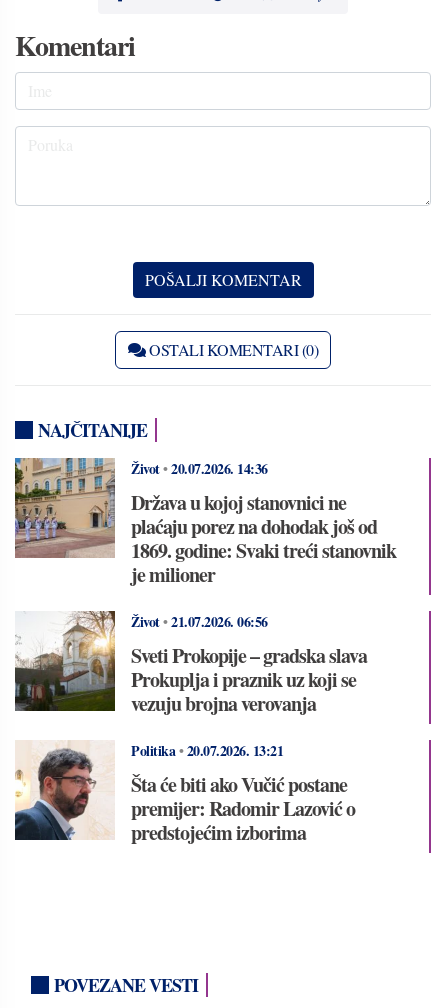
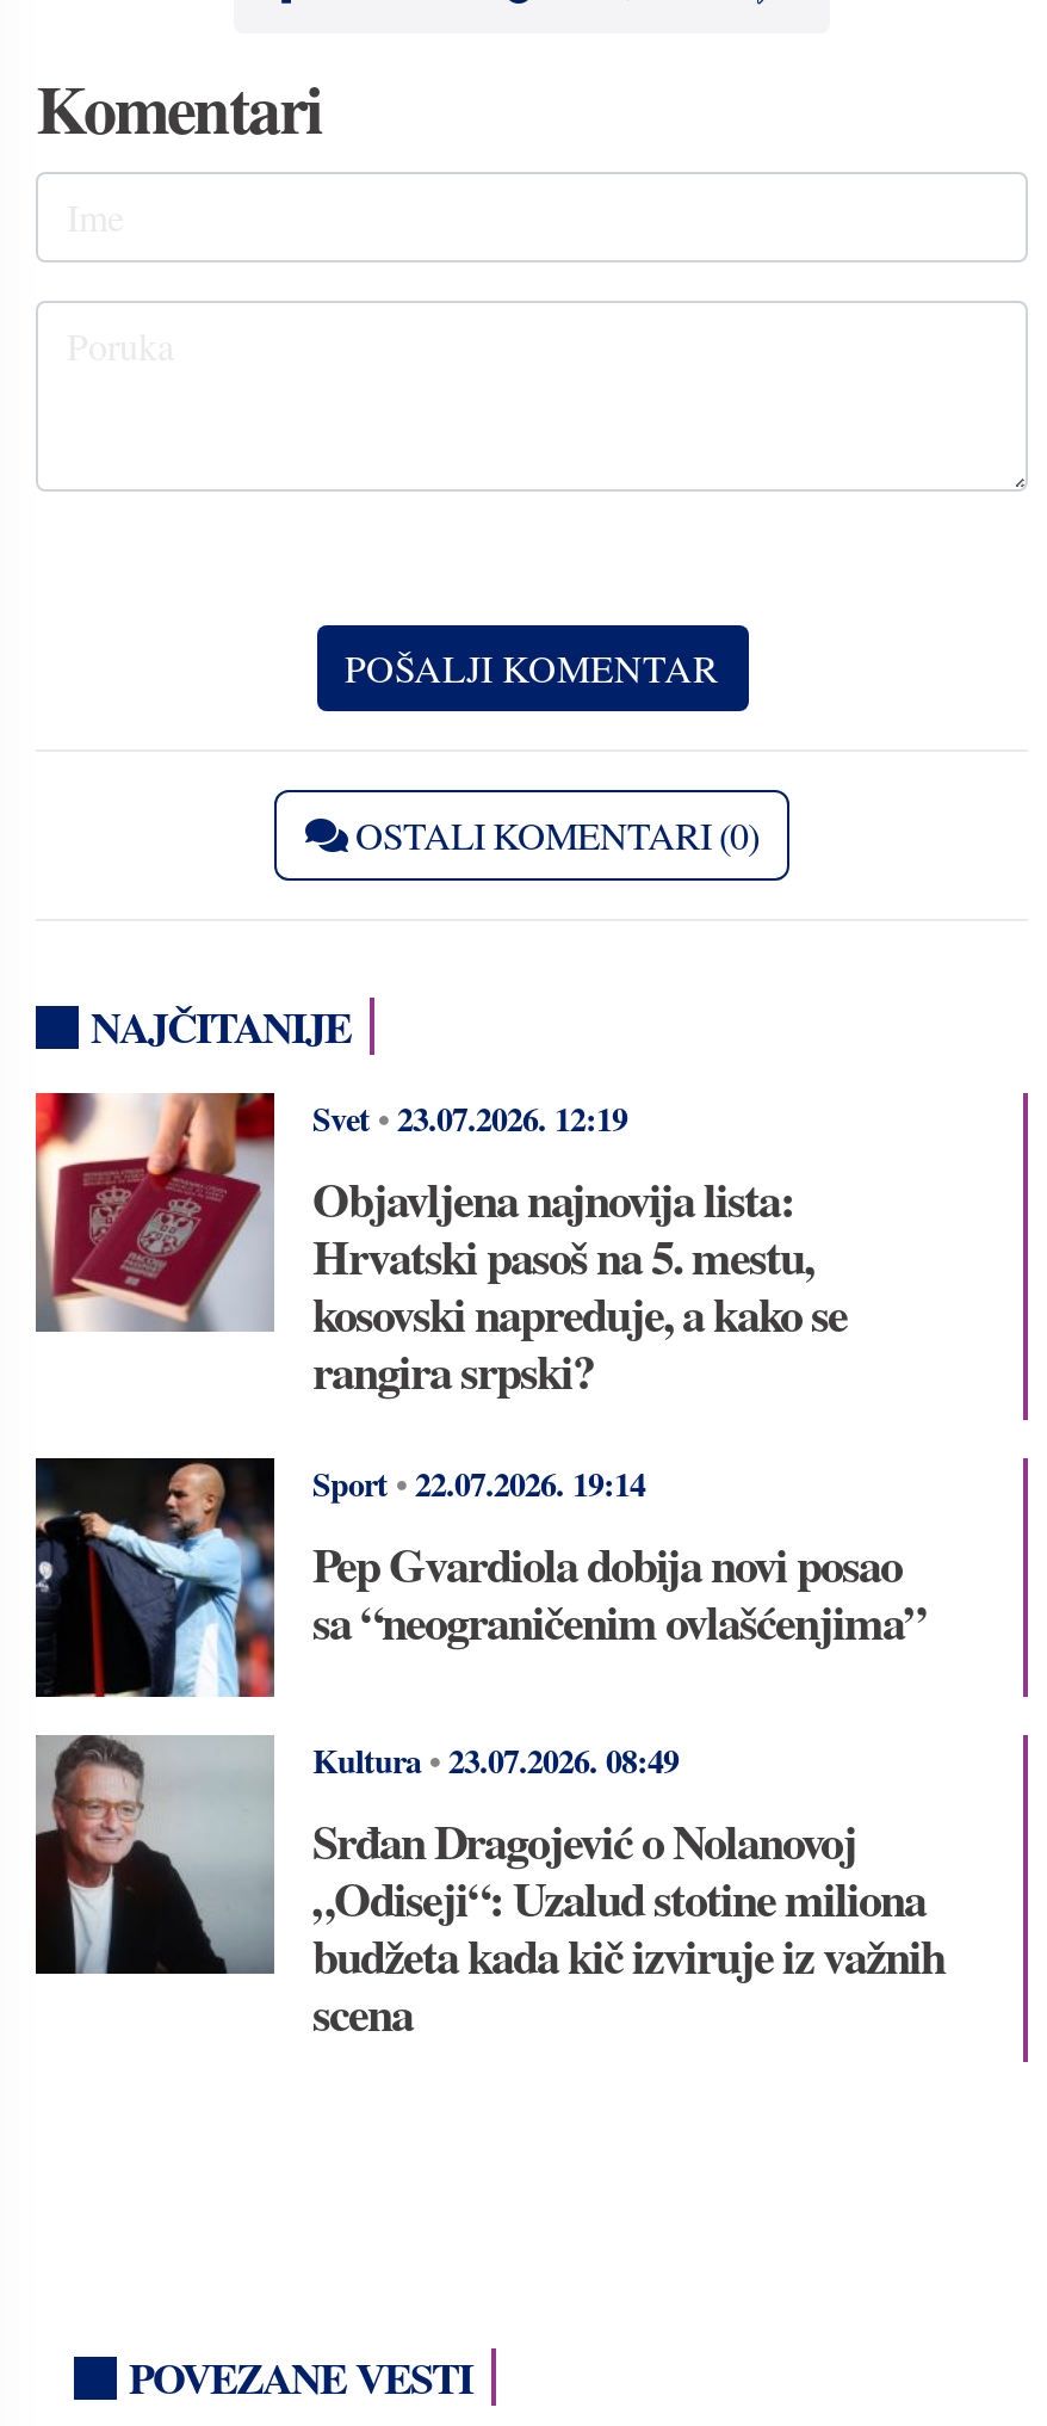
[14,457,396,589] [image] | Život •20.07.2026. 14:36 | Država u kojoj stanovnici ne | plaćaju porez na dohodak još od | 1869. godine: Svaki treći stanovnik | je milioner -> [33,1091,847,1406] [image] | Svet •23.07.2026. 12:19 | Objavljena najnovija lista: | Hrvatski pasoš na 5. mestu, | kosovski napreduje, a kako se | rangira srpski?
[14,610,367,718] [image] | Život • 21.07.2026. 06:56 | Sveti Prokopije – gradska slava | Prokuplja i praznik uz koji se | vezuju brojna verovanja -> [33,1456,925,1699] [image] | Sport •22.07.2026. 19:14 | Pep Gvardiola dobija novi posao | sa “neograničenim ovlašćenjima”
[14,727,355,847] [image] | Politika • 20.07.2026. 13:21 | Šta će biti ako Vučić postane | premijer: Radomir Lazović o | predstojećim izborima -> [33,1733,944,2048] [image] | Kultura •23.07.2026. 08:49 | Srđan Dragojević o Nolanovoj | „Odiseji“: Uzalud stotine miliona | budžeta kada kič izviruje iz važnih | scena

